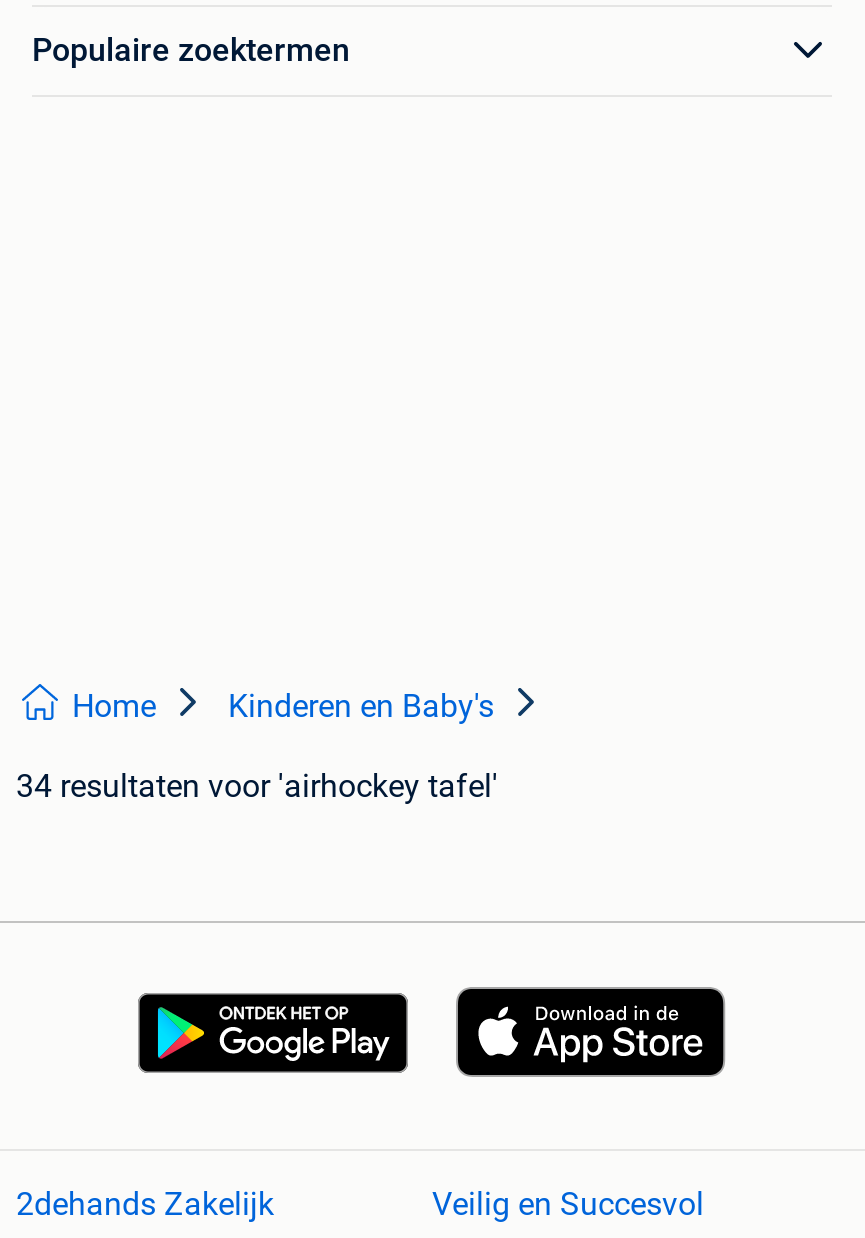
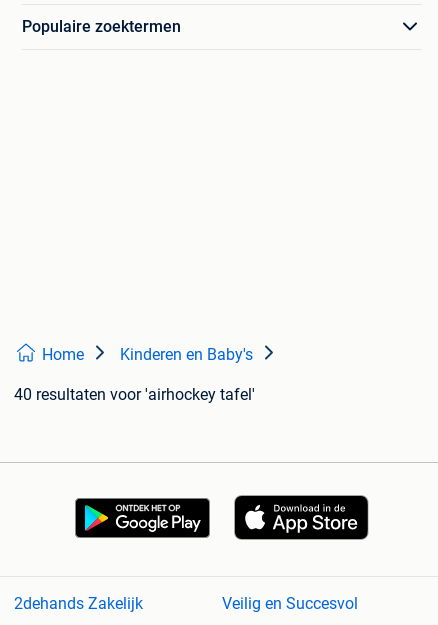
[16,768,498,806] 34 resultaten voor 'airhockey tafel' -> [14,385,255,404] 40 resultaten voor 'airhockey tafel'

